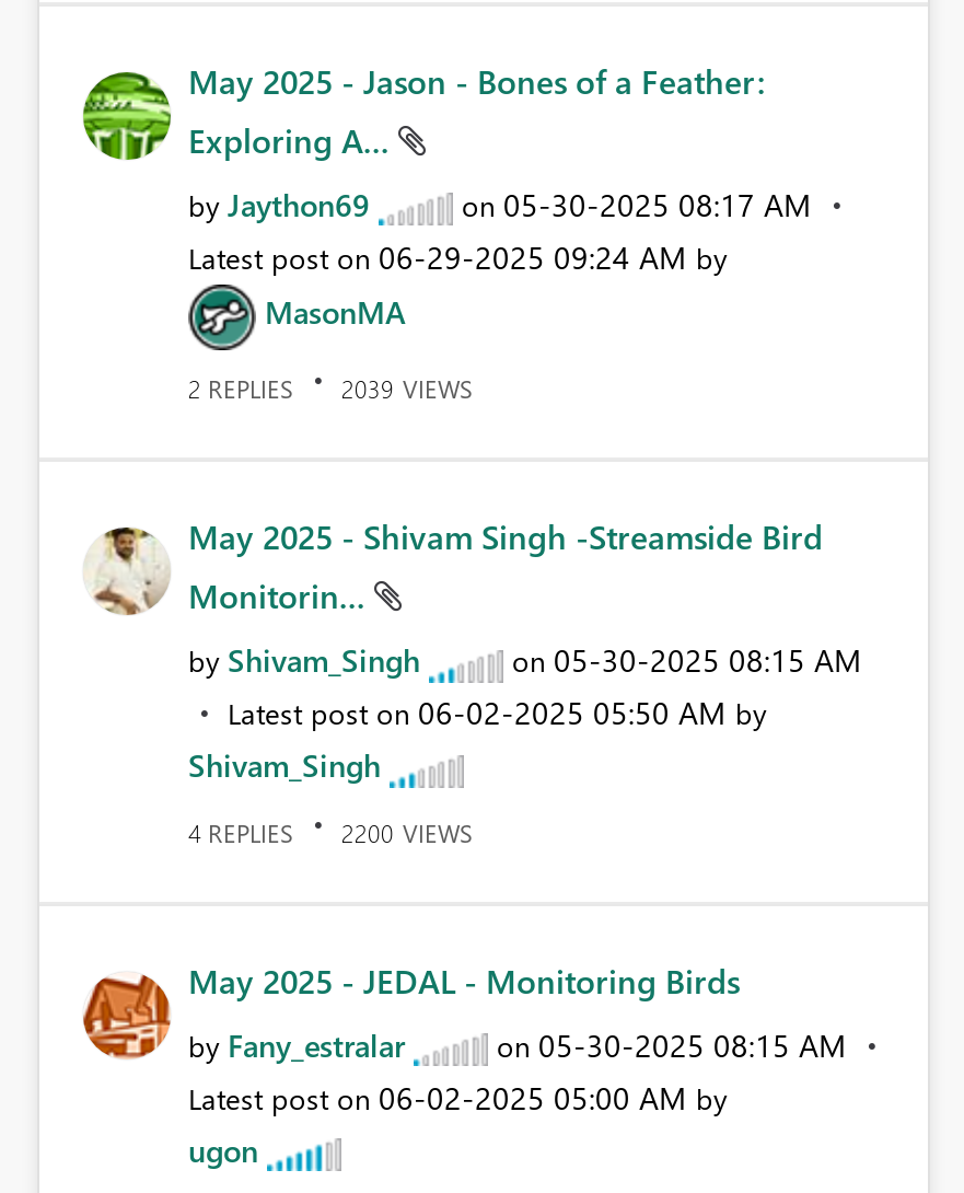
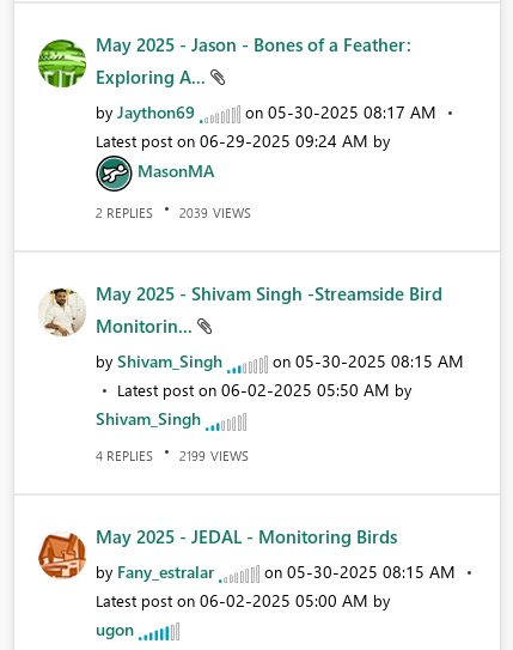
[188,816,473,849] 4 REPLIES 2200 VIEWS -> [96,446,249,464] 4 REPLIES 2199 VIEWS

